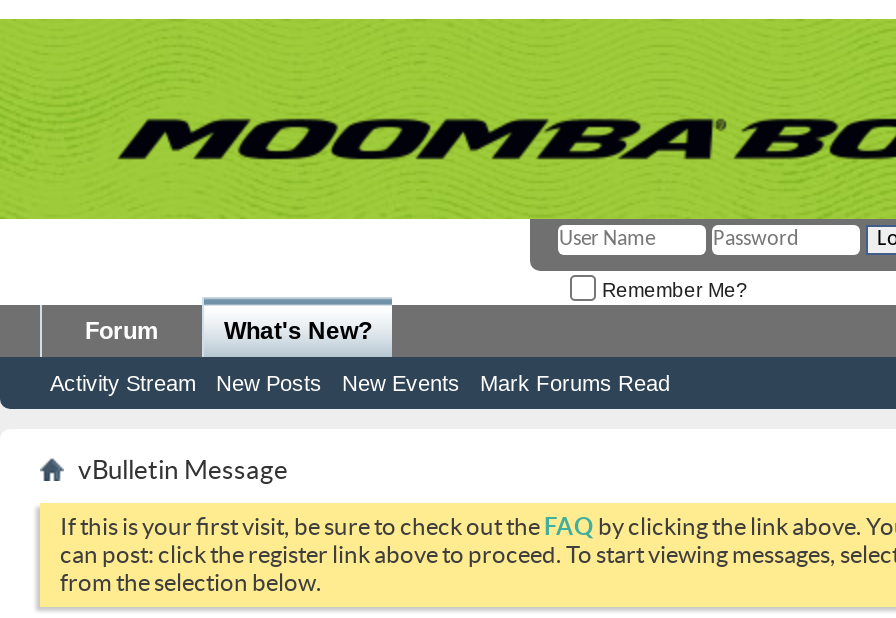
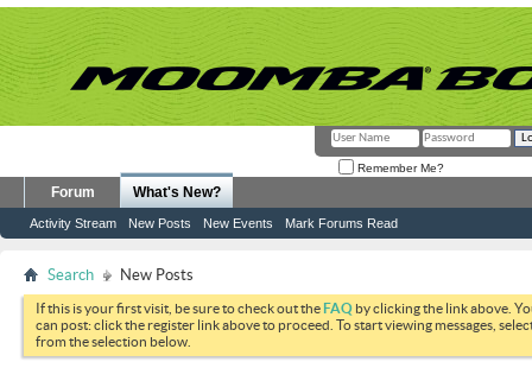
[78,455,288,485] vBulletin Message -> [47,266,194,284] Search | New Posts

